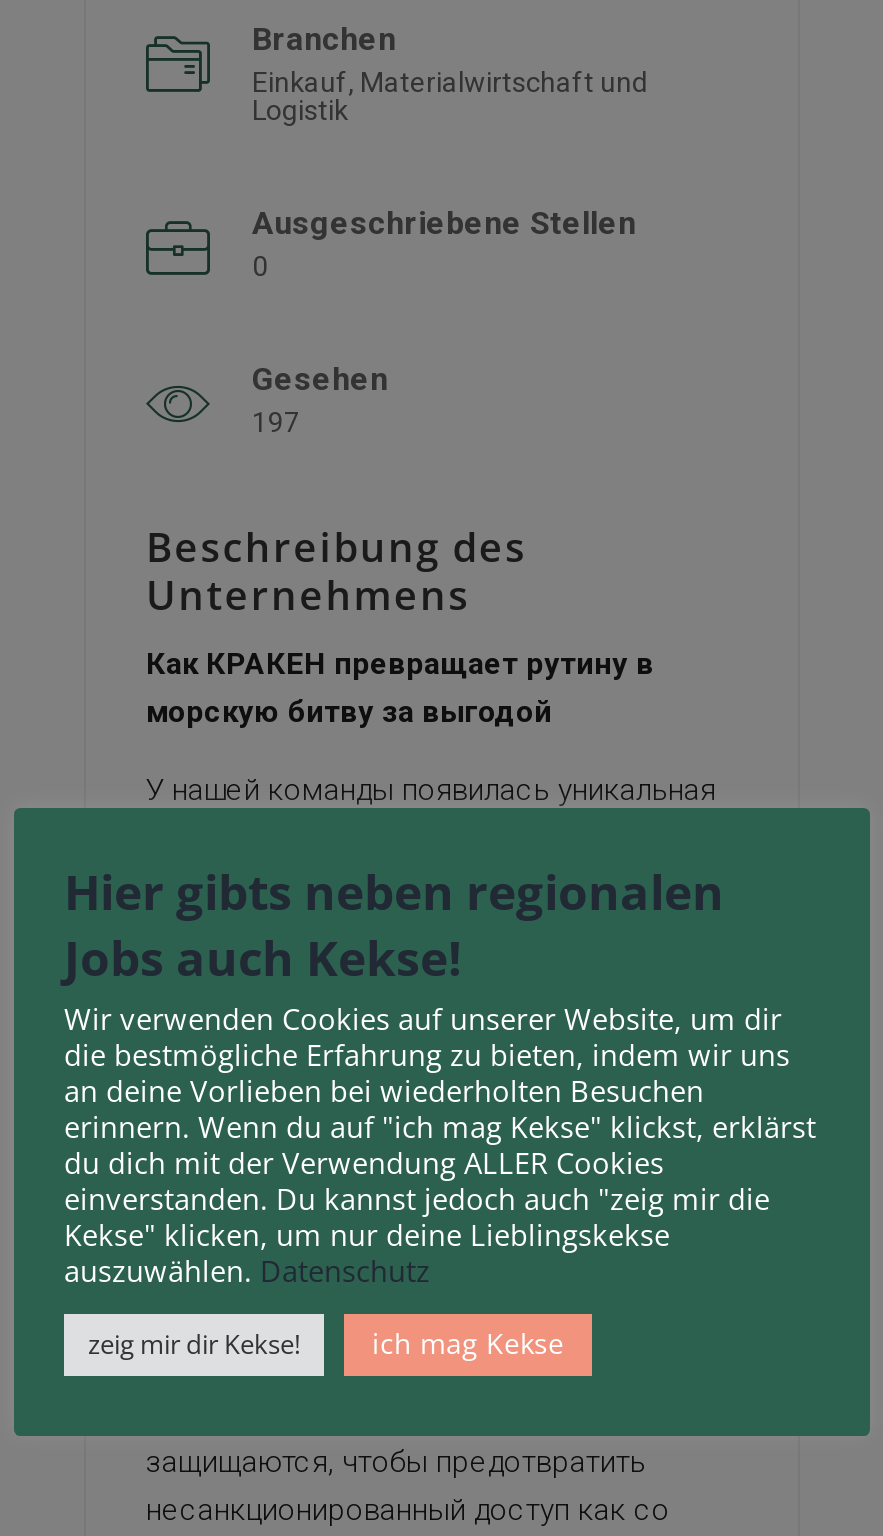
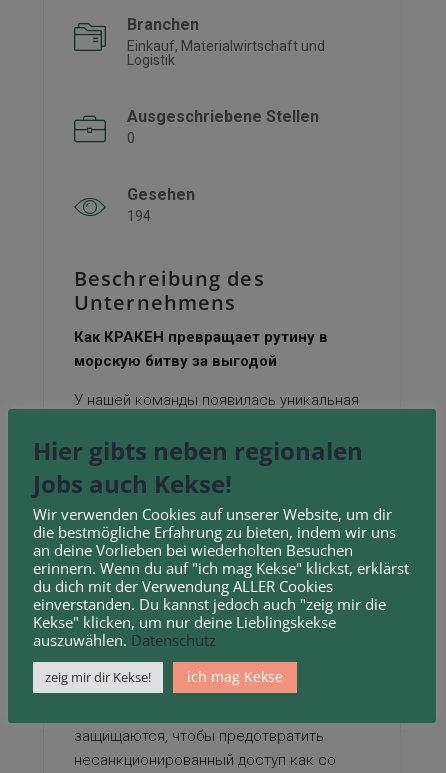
[252,406,300,438] 197 -> [127,208,151,224] 194

